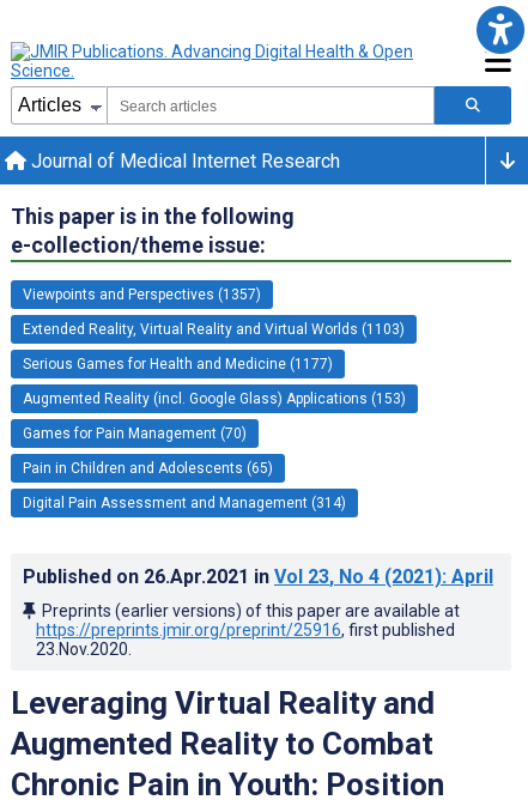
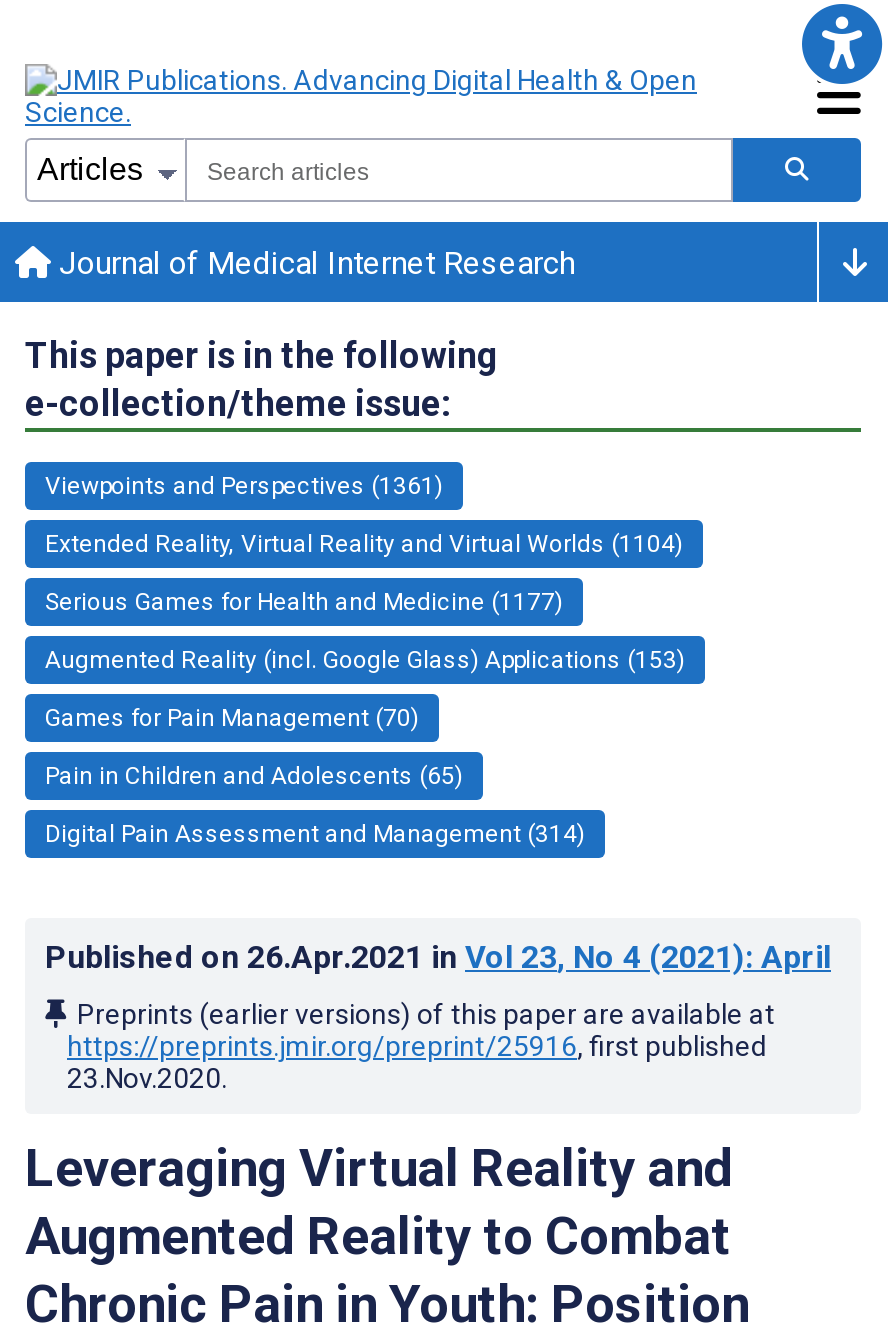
[23,286,261,303] Viewpoints and Perspectives (1357) -> [45,472,443,500] Viewpoints and Perspectives (1361)
[23,321,405,338] Extended Reality, Virtual Reality and Virtual Worlds (1103) -> [45,530,683,558] Extended Reality, Virtual Reality and Virtual Worlds (1104)

